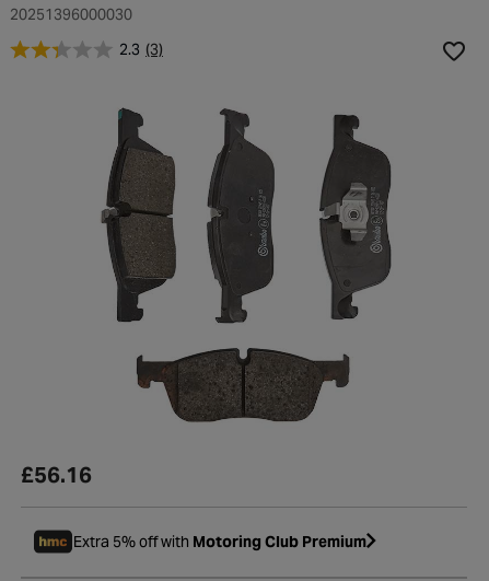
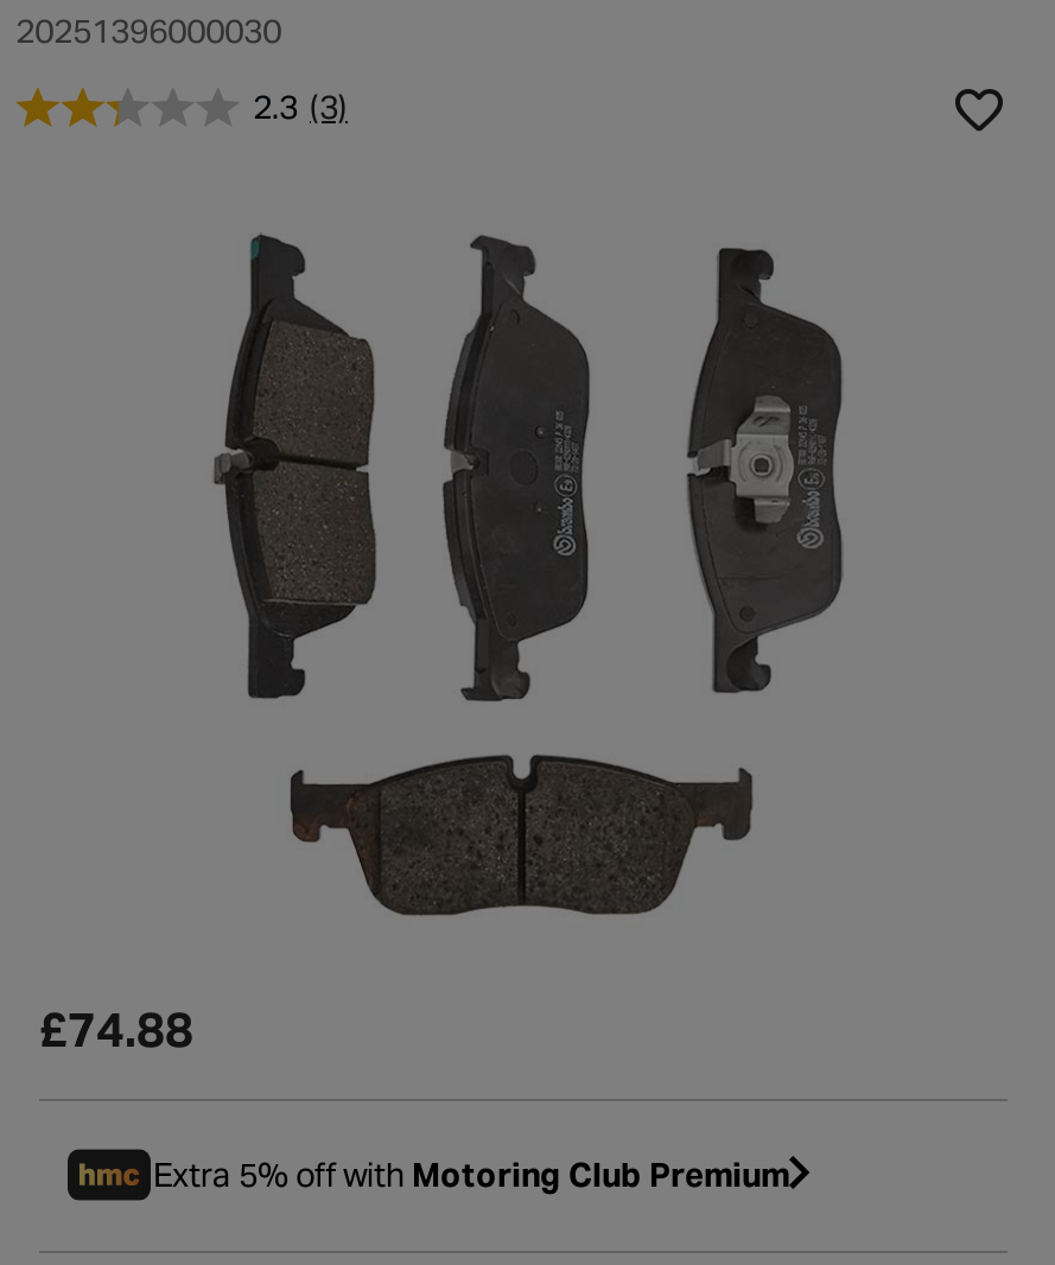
[21,460,92,489] £56.16 -> [39,998,193,1060] £74.88

